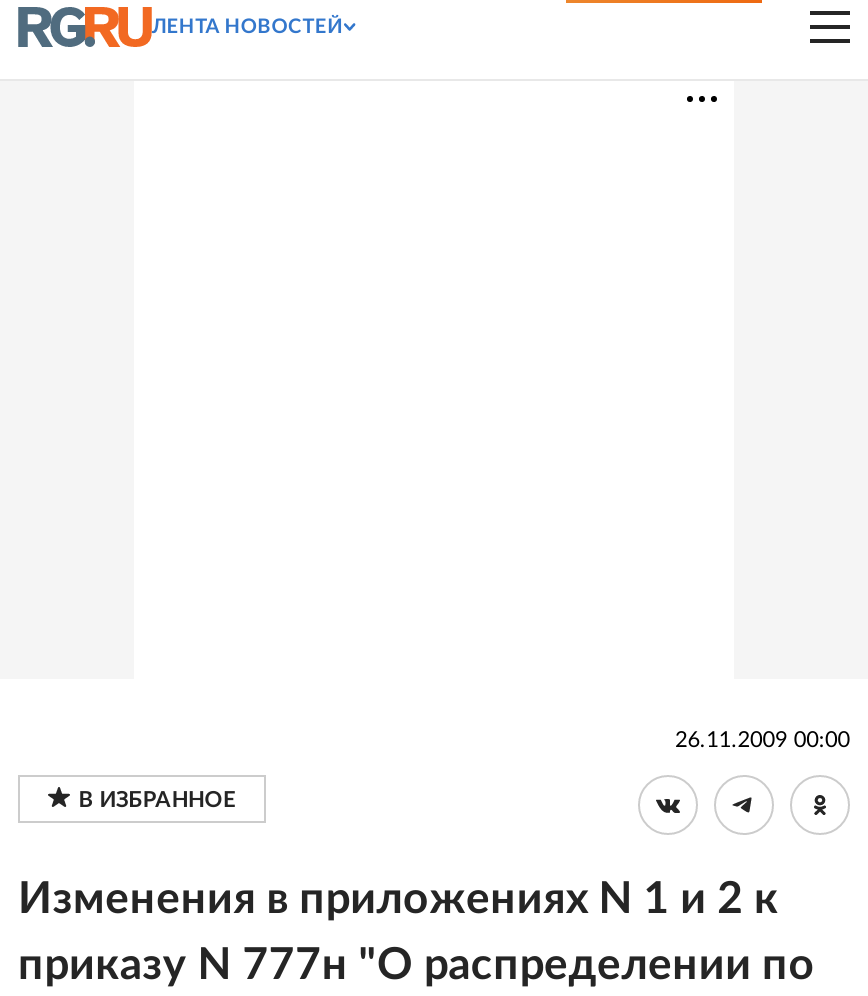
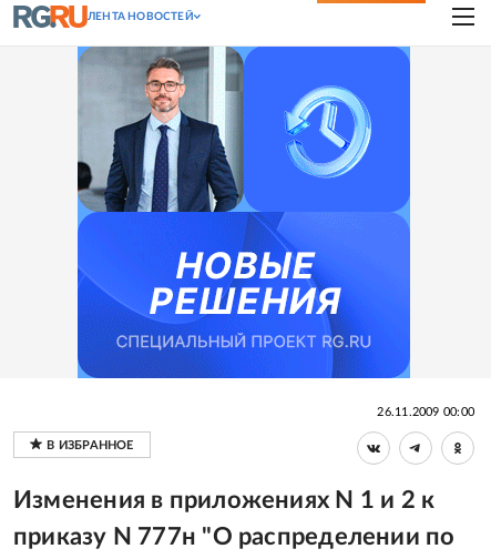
none -> [76,45,411,379] [image]

